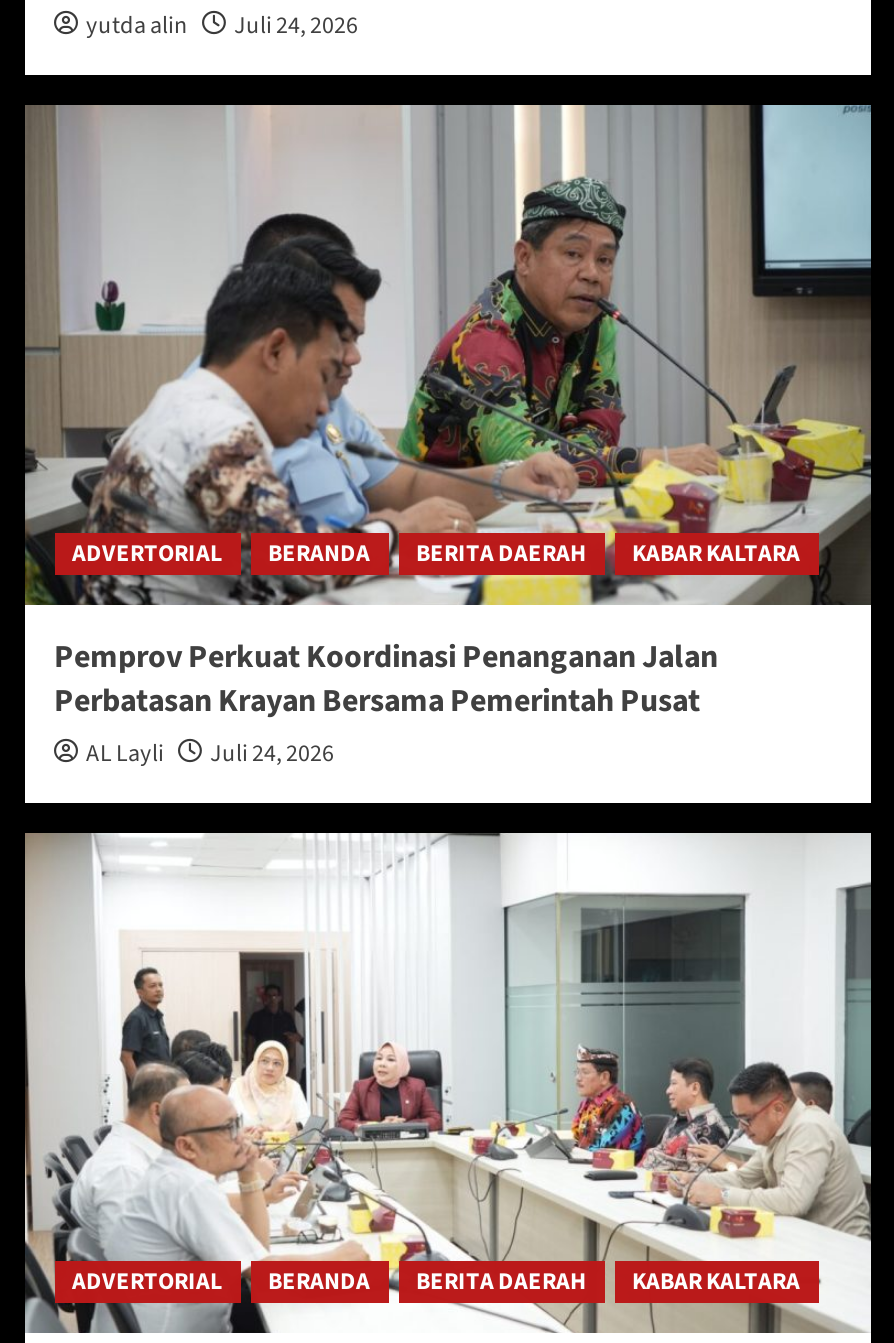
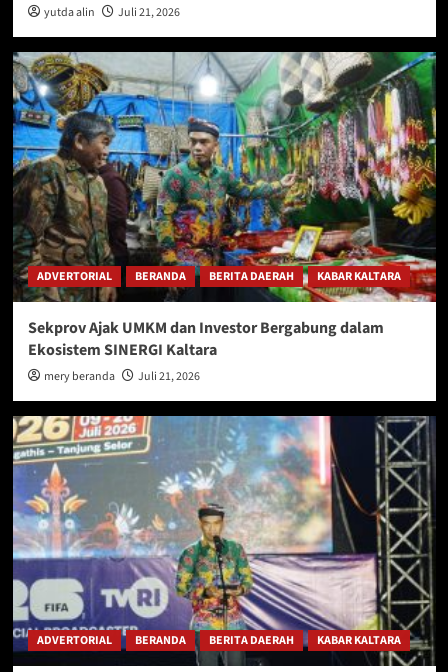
[86,8,358,42] yutda alin Juli 24, 2026 -> [43,4,179,21] yutda alin Juli 21, 2026
[23,104,873,770] [image] | Pemprov Perkuat Koordinasi Penanganan Jalan | Perbatasan Krayan Bersama Pemerintah Pusat | AL Layli | Juli 24, 2026 -> [12,51,437,385] [image] | Sekprov Ajak UMKM dan Investor Bergabung dalam | Ekosistem SINERGI Kaltara | mery beranda | Juli 21, 2026
[23,830,873,1334] [image] -> [12,415,436,667] [image]

